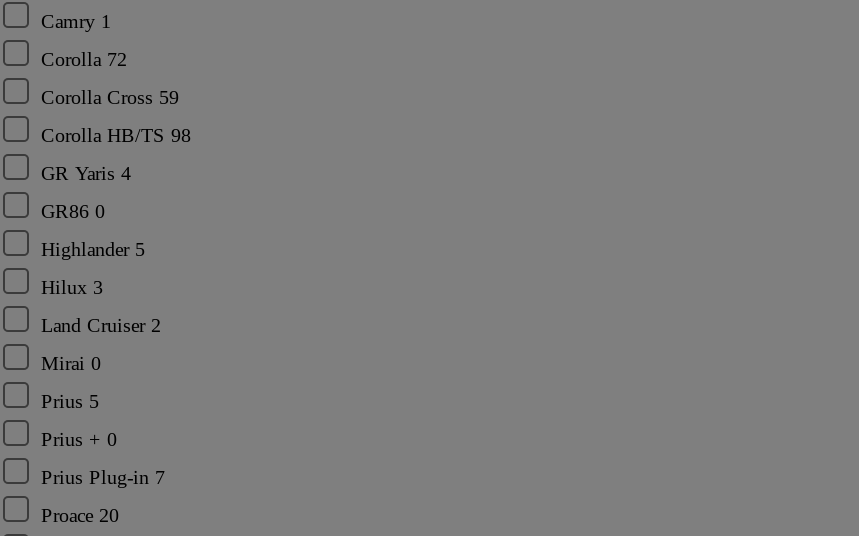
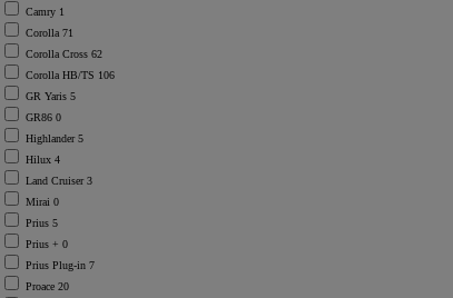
[41,48,127,70] Corolla 72 -> [26,26,73,39] Corolla 71
[41,86,179,108] Corolla Cross 59 -> [26,48,102,60] Corolla Cross 62
[41,124,191,146] Corolla HB/TS 98 -> [26,69,115,81] Corolla HB/TS 106
[41,162,131,184] GR Yaris 4 -> [26,90,76,102] GR Yaris 5
[41,276,103,298] Hilux 3 -> [26,153,60,165] Hilux 4
[41,314,161,336] Land Cruiser 2 -> [26,174,92,187] Land Cruiser 3

